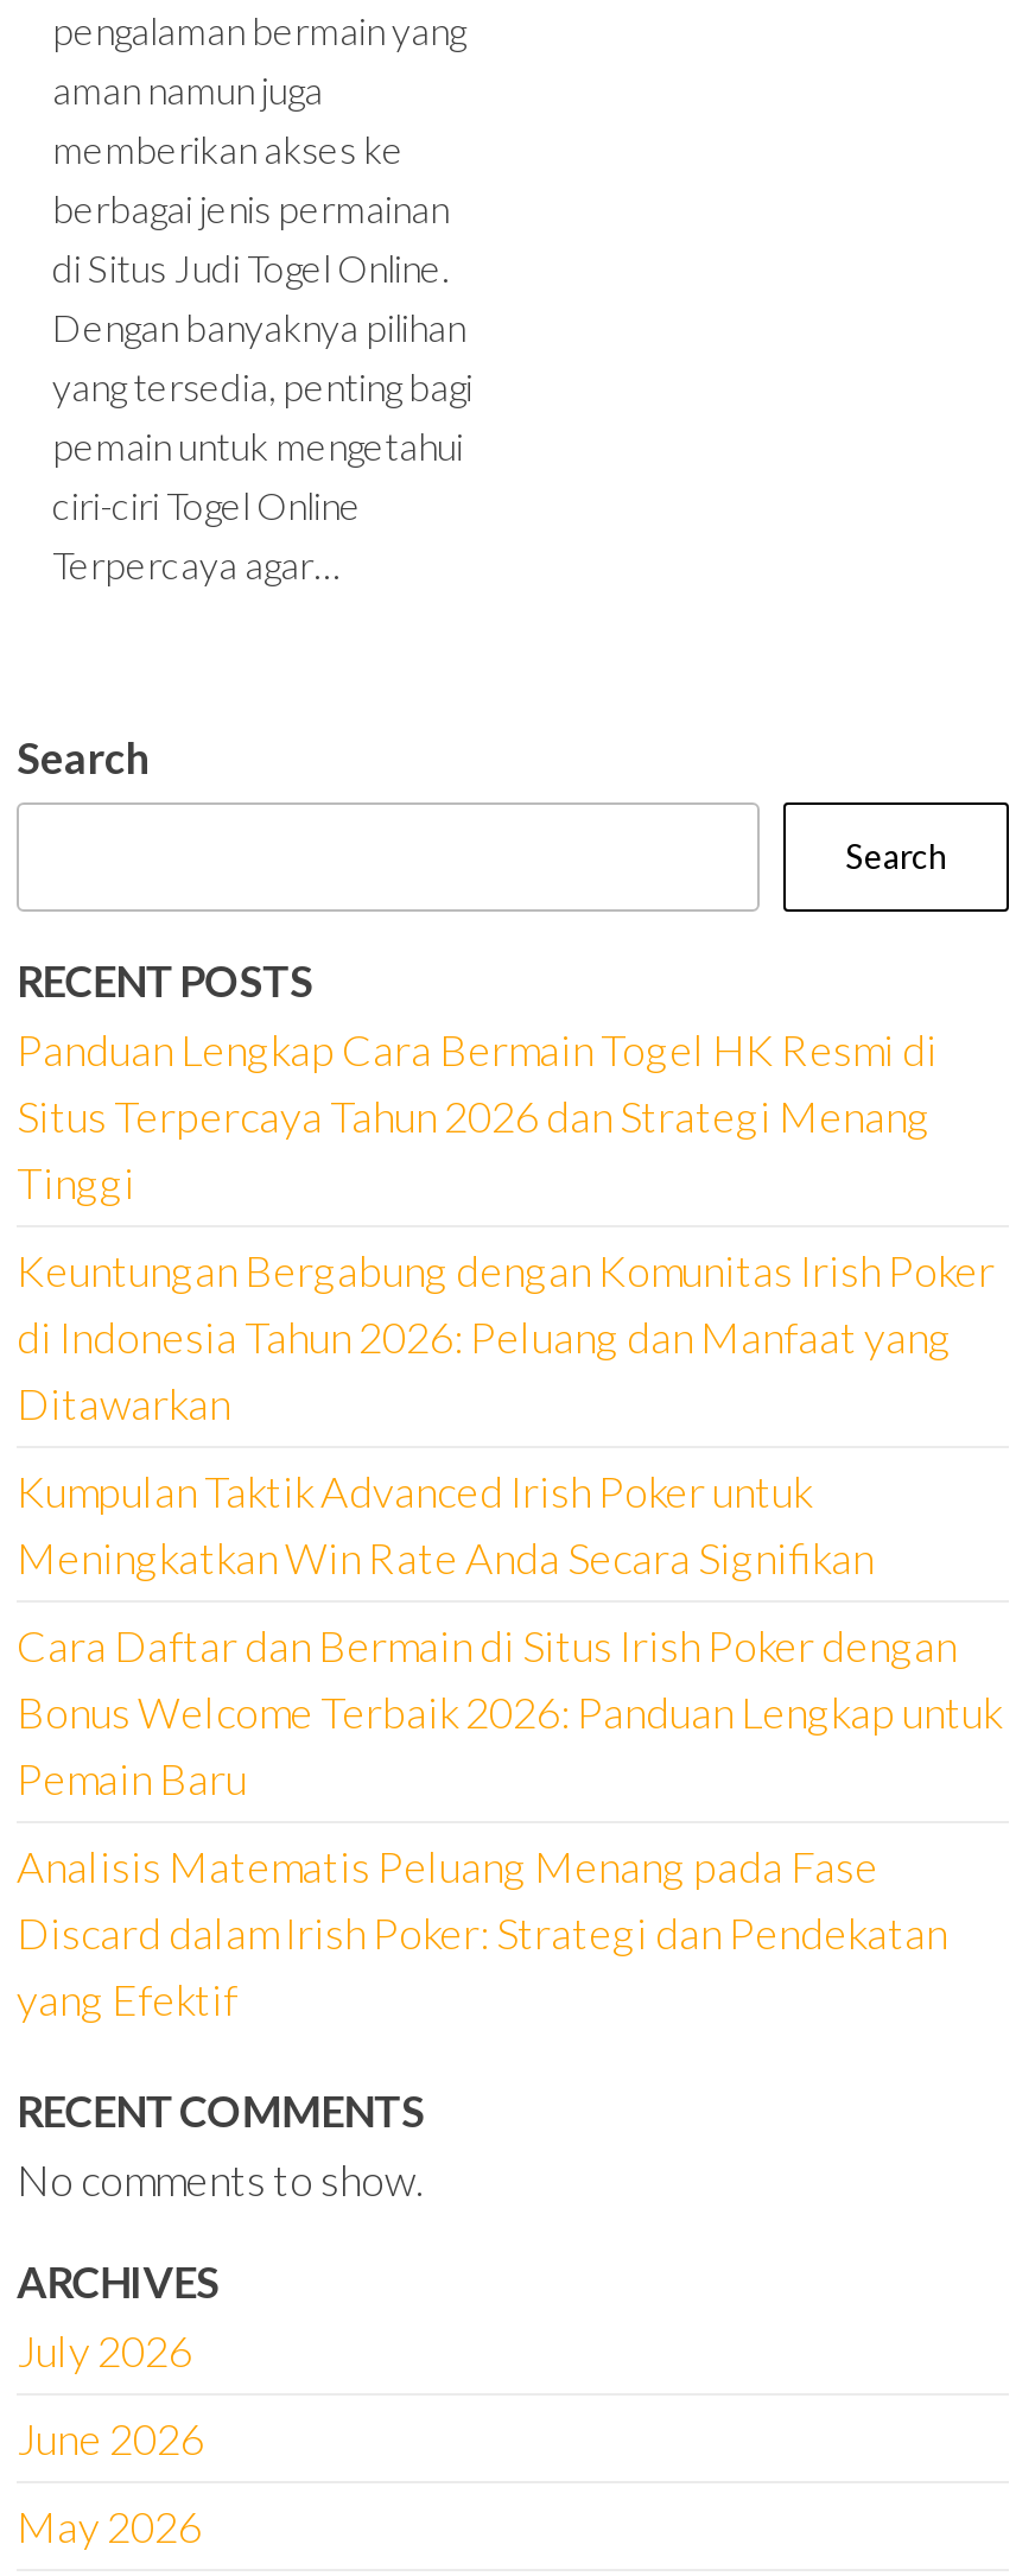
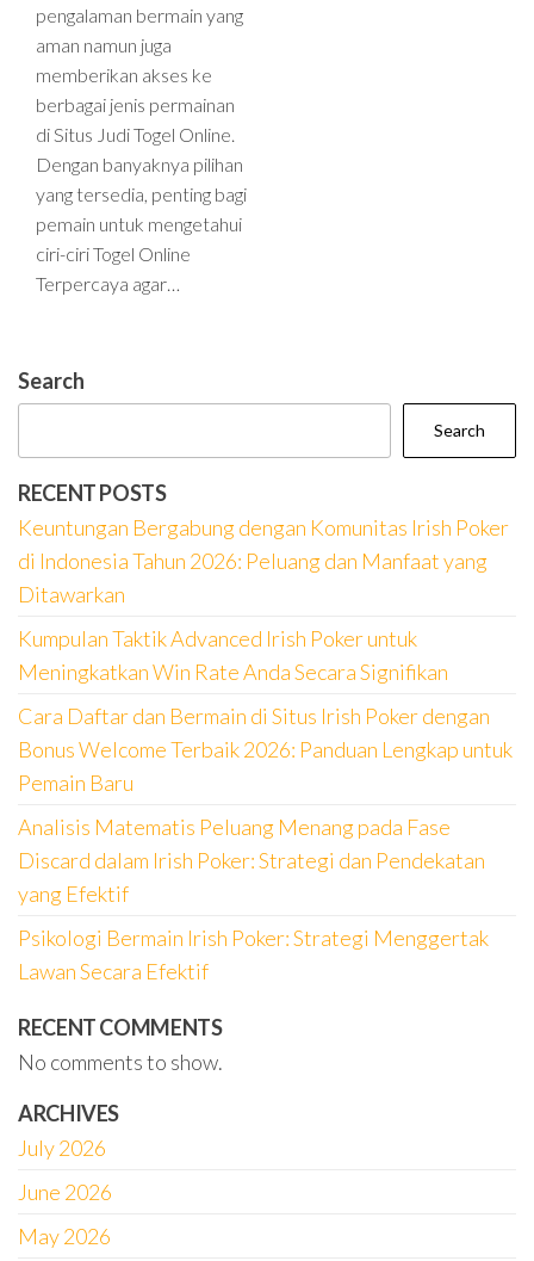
[17,1023,938,1208] Panduan Lengkap Cara Bermain Togel HK Resmi di | Situs Terpercaya Tahun 2026 dan Strategi Menang | Tinggi -> none
moved [17,1244,1002,2025] -> [18,514,513,906]: Keuntungan Bergabung dengan Komunitas Irish Poker | di Indonesia Tahun 2026: Peluang dan Manfaat yang | Ditawarkan | ... | Discard dalam Irish Poker: Strategi dan Pendekatan | yang Efektif
none -> [18,924,489,984] Psikologi Bermain Irish Poker: Strategi Menggertak | Lawan Secara Efektif

